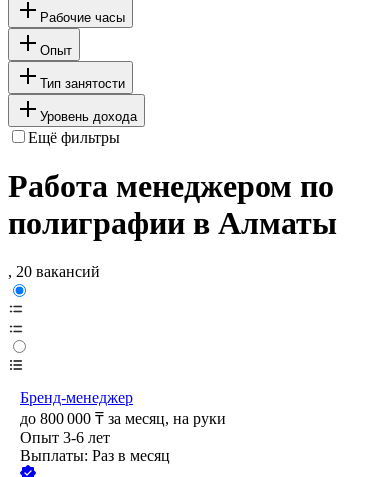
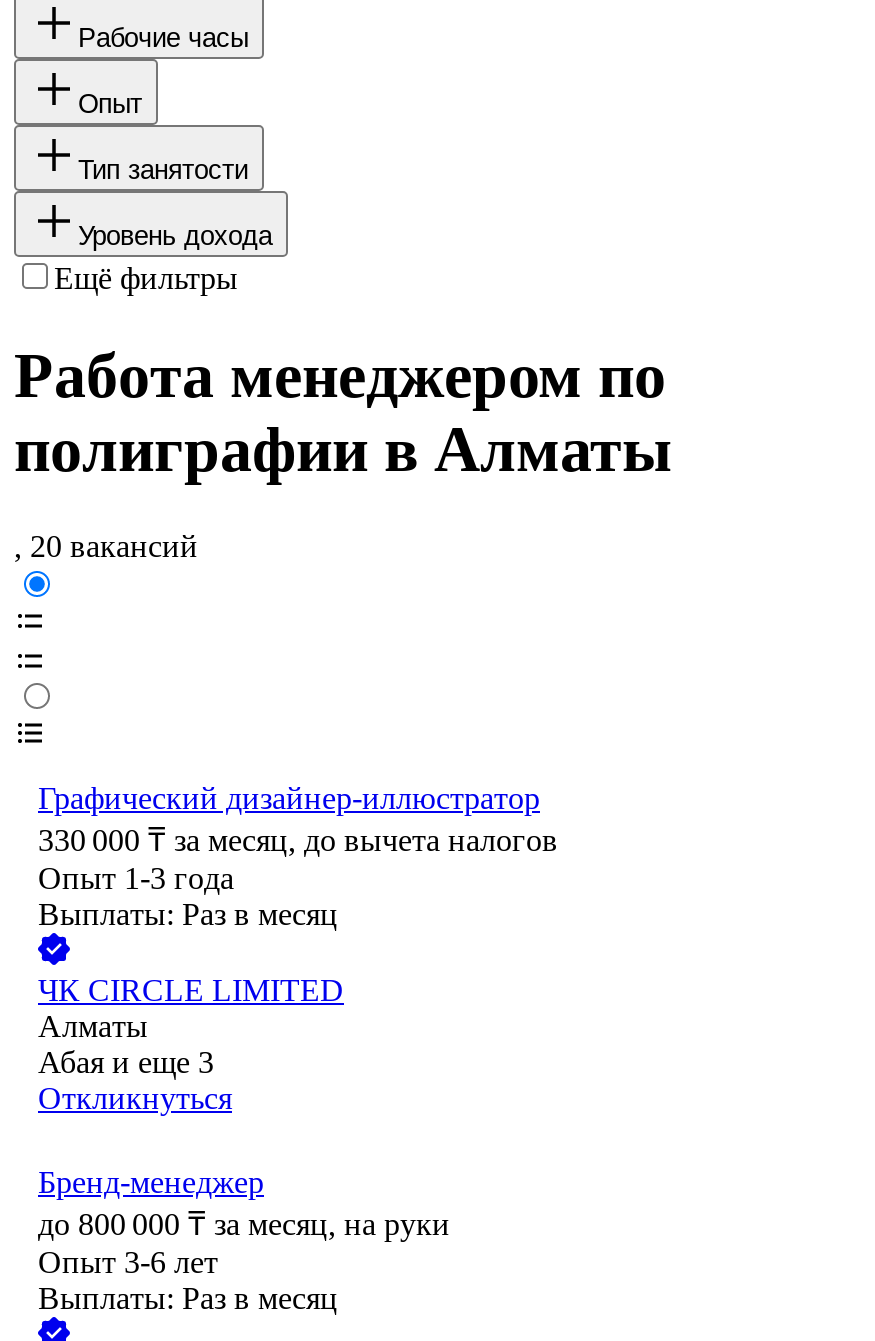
none -> [38,782,558,1116] Графический дизайнер-иллюстратор | 330 000 ₸ за месяц, до вычета налогов | Опыт 1-3 года | Выплаты: Раз в месяц | ЧК CIRCLE LIMITED | Алматы | Абая и еще 3 | Откликнуться

